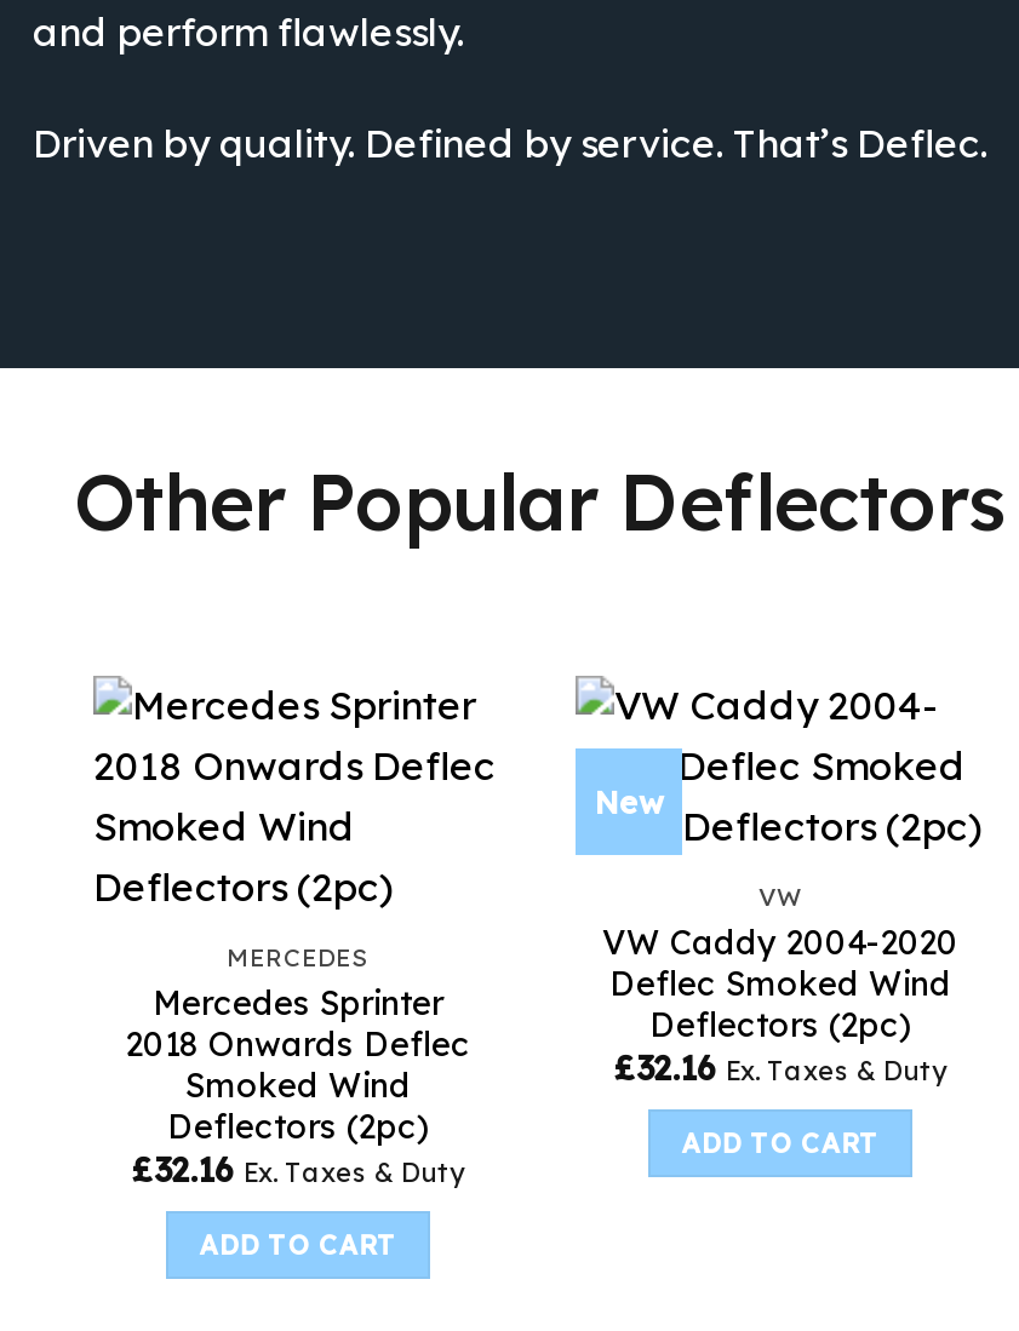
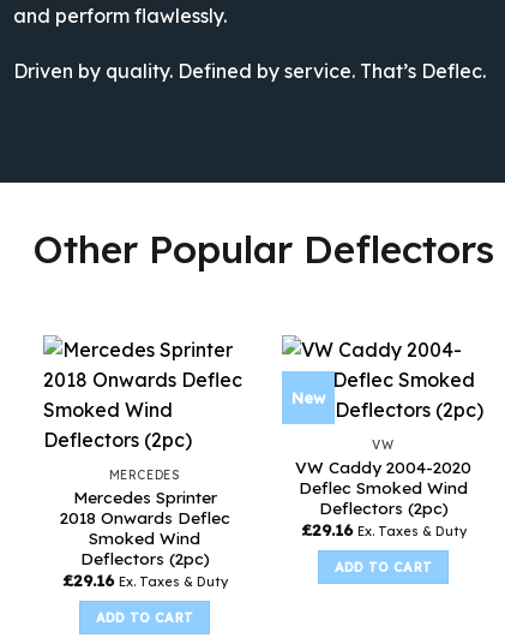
[614,1047,946,1088] £32.16 Ex. Taxes & Duty -> [300,519,466,540] £29.16 Ex. Taxes & Duty
[132,1148,464,1190] £32.16 Ex. Taxes & Duty -> [62,570,227,590] £29.16 Ex. Taxes & Duty

